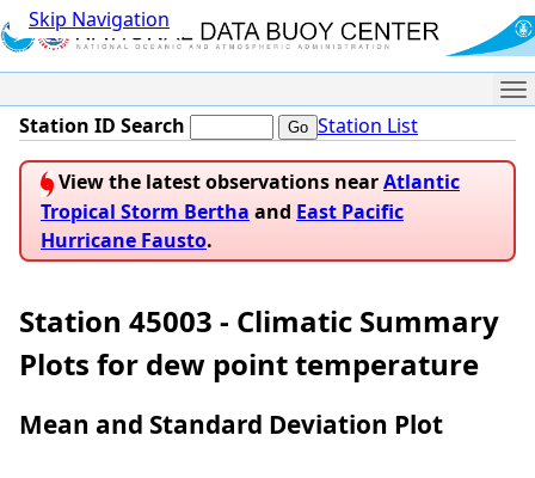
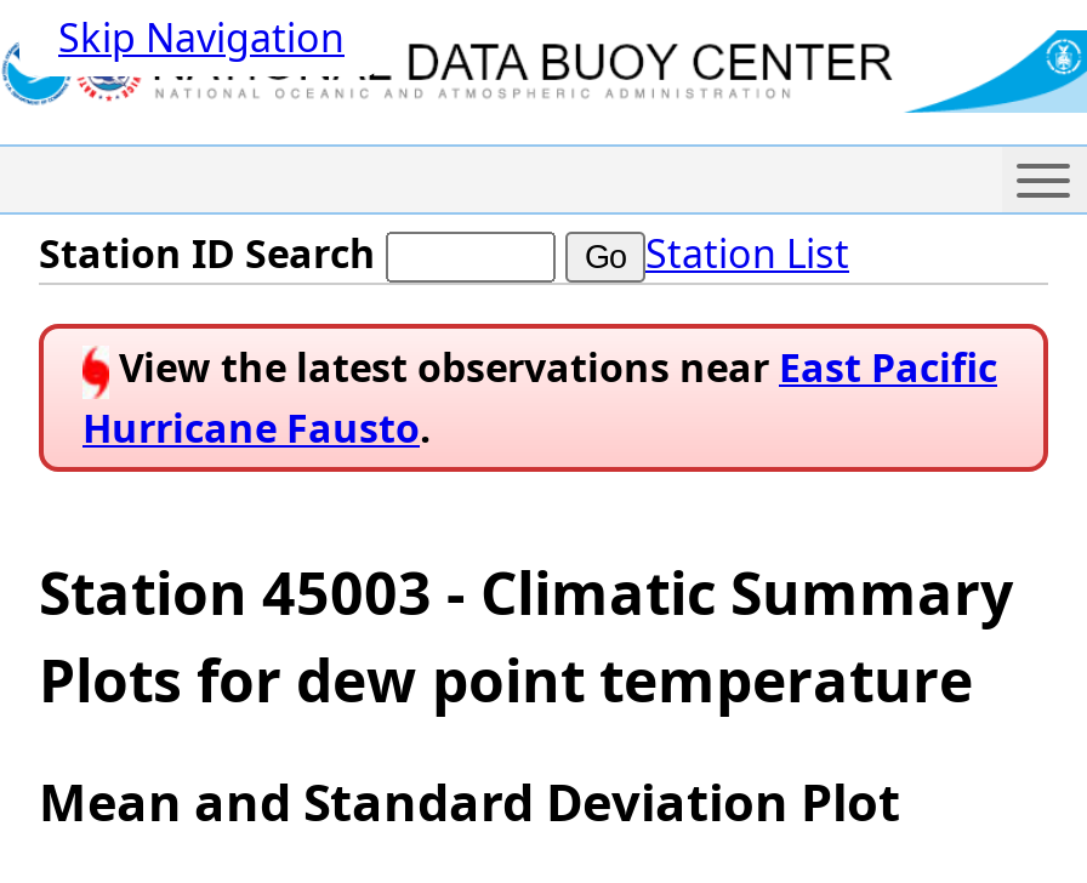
[41,169,460,225] View the latest observations near Atlantic | Tropical Storm Bertha and East Pacific -> [109,342,997,395] View the latest observations near East Pacific

